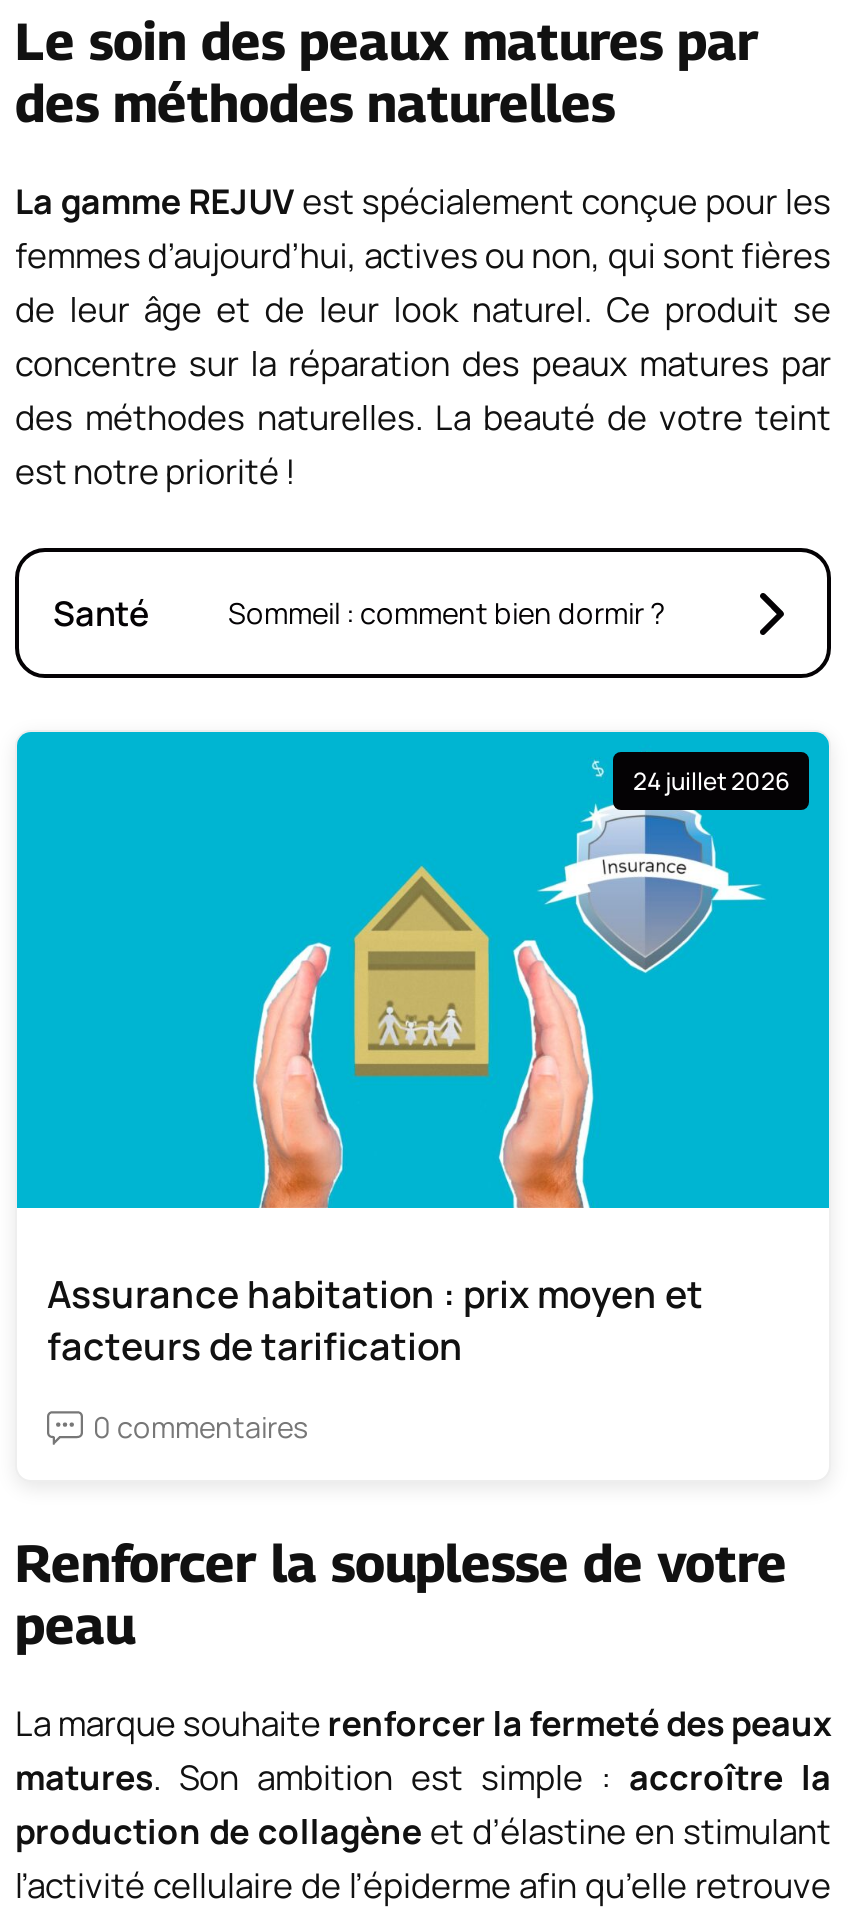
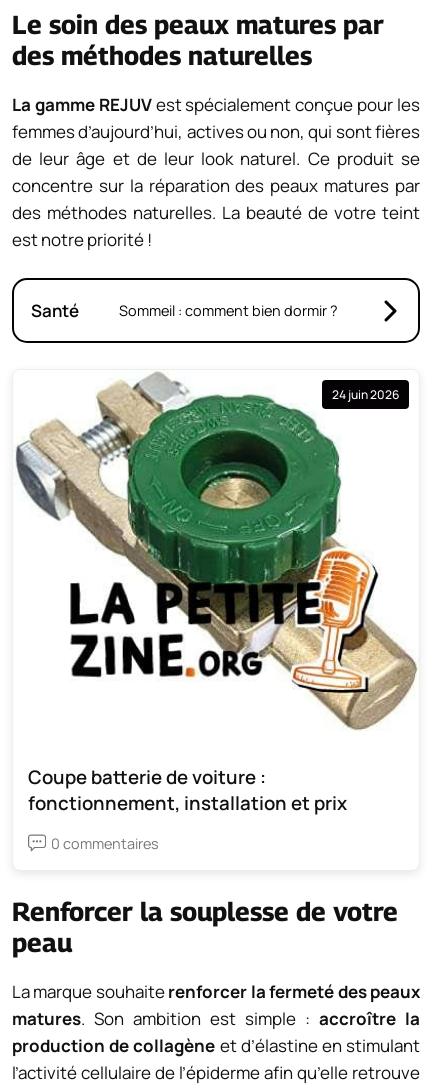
[15,730,831,1210] [image] | 24 juillet 2026 -> [13,371,419,731] [image] | 24 juin 2026
[47,1268,703,1372] Assurance habitation : prix moyen et | facteurs de tarification -> [28,764,347,816] Coupe batterie de voiture : | fonctionnement, installation et prix

